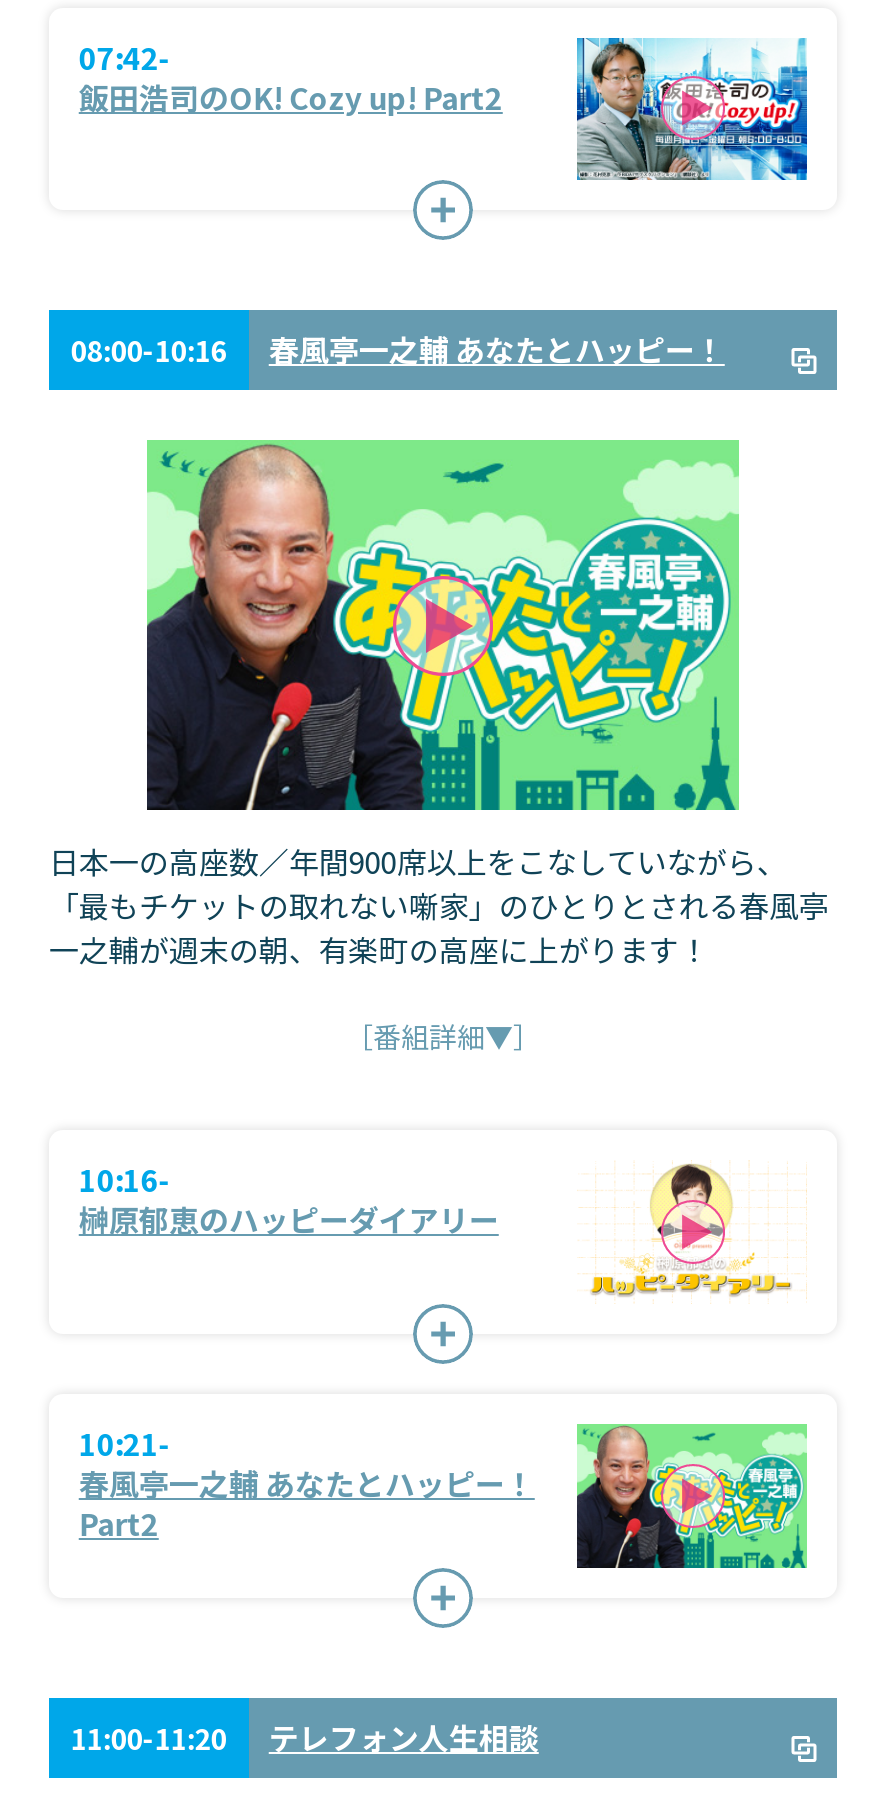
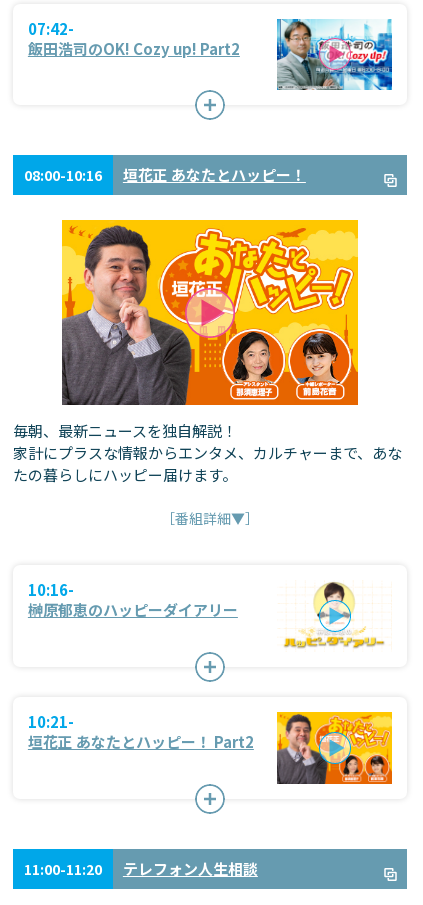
[269,329,725,371] 春風亭一之輔 あなたとハッピー！ -> [123,164,306,185] 垣花正 あなたとハッピー！
[49,438,829,970] [image] | 日本一の高座数／年間900席以上をこなしていながら、 | 「最もチケットの取れない噺家」のひとりとされる春風亭 | 一之輔が週末の朝、有楽町の高座に上がります！ -> [13,219,402,485] [image] | 毎朝、最新ニュースを独自解説！ | 家計にプラスな情報からエンタメ、カルチャーまで、あな | たの暮らしにハッピー届けます。
[659,1200,727,1264] [image] -> [318,599,352,633] [image]
[79,1422,809,1570] [image] | 春風亭一之輔 あなたとハッピー！ | Part2 -> [28,711,393,785] [image] | 垣花正 あなたとハッピー！ Part2

